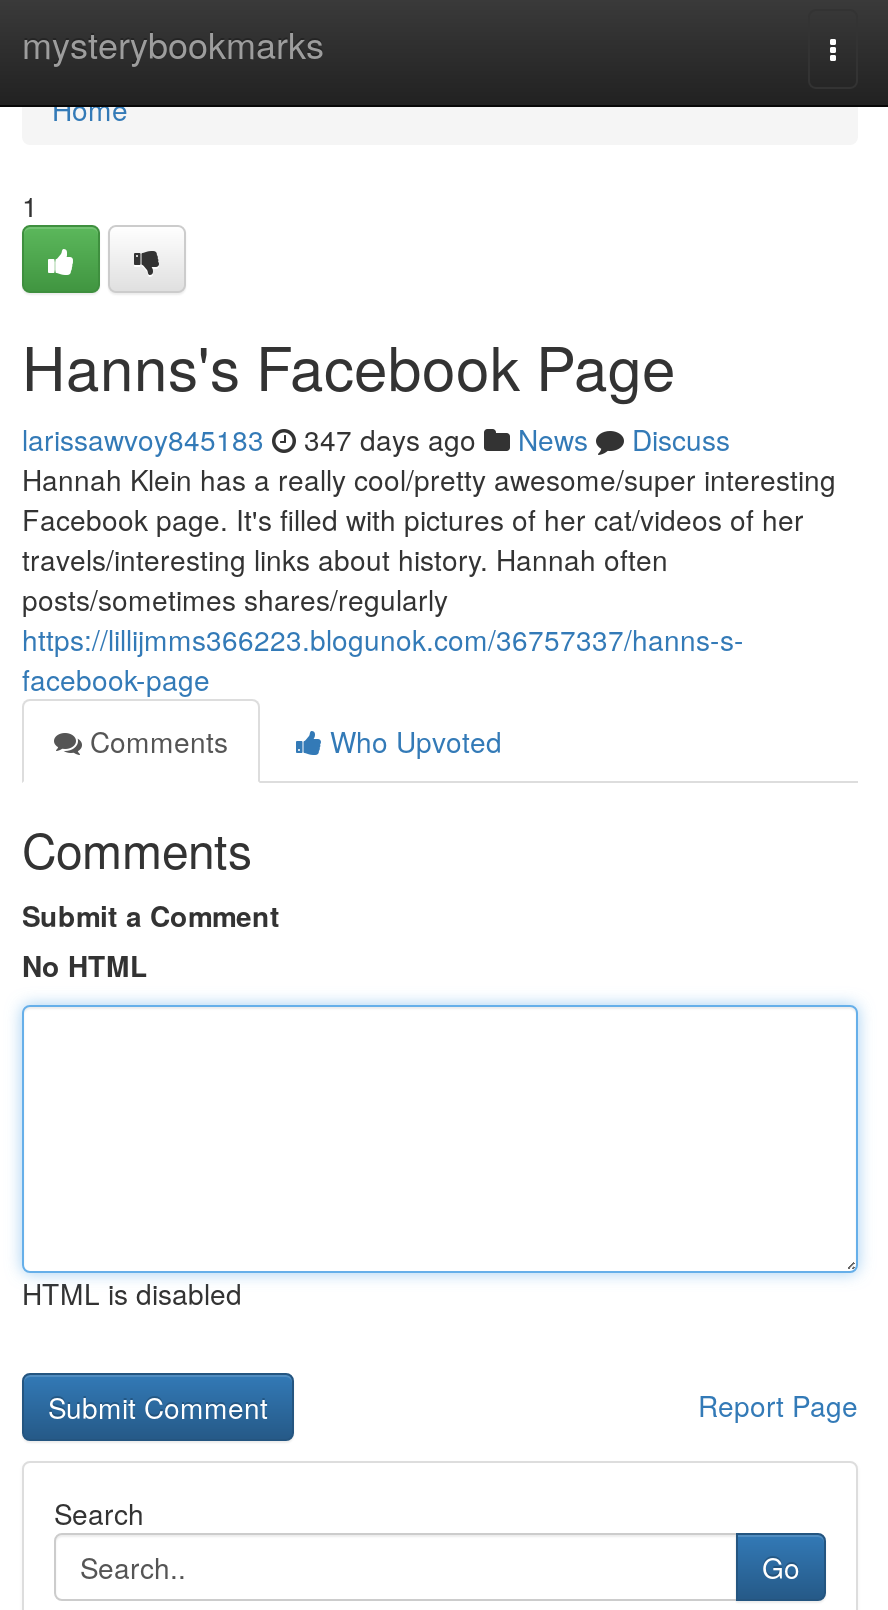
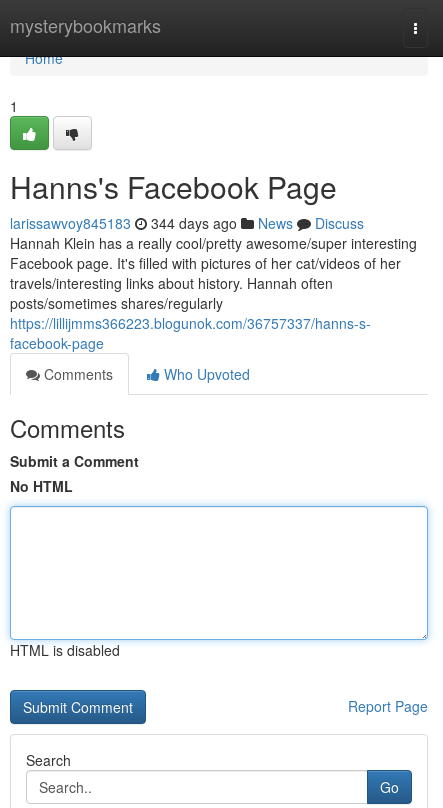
[22,419,730,459] larissawvoy845183 347 days ago News Discuss -> [10,213,364,233] larissawvoy845183 344 days ago News Discuss

